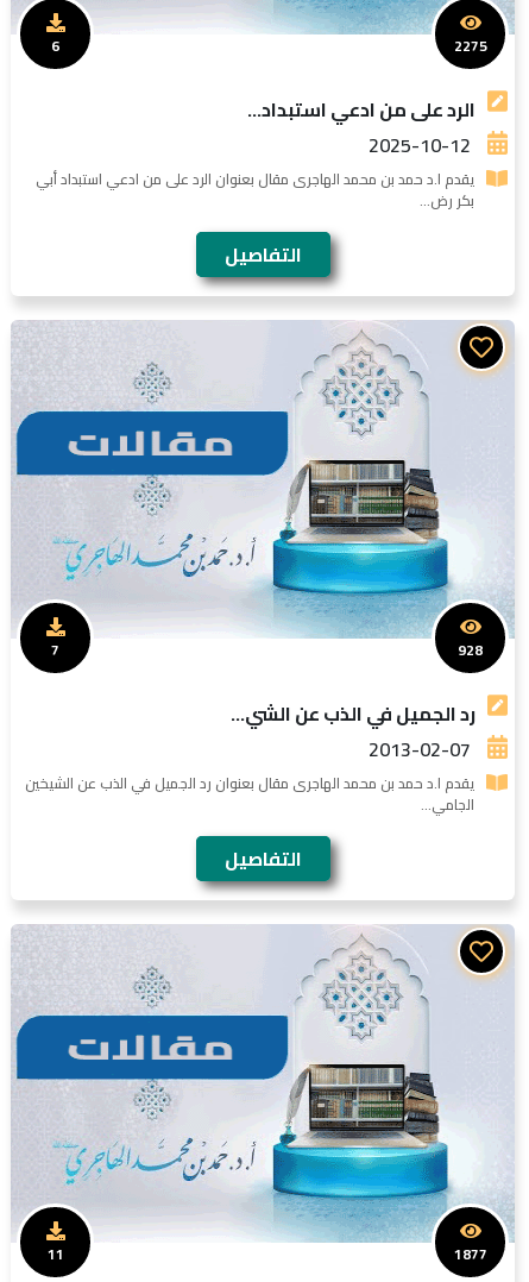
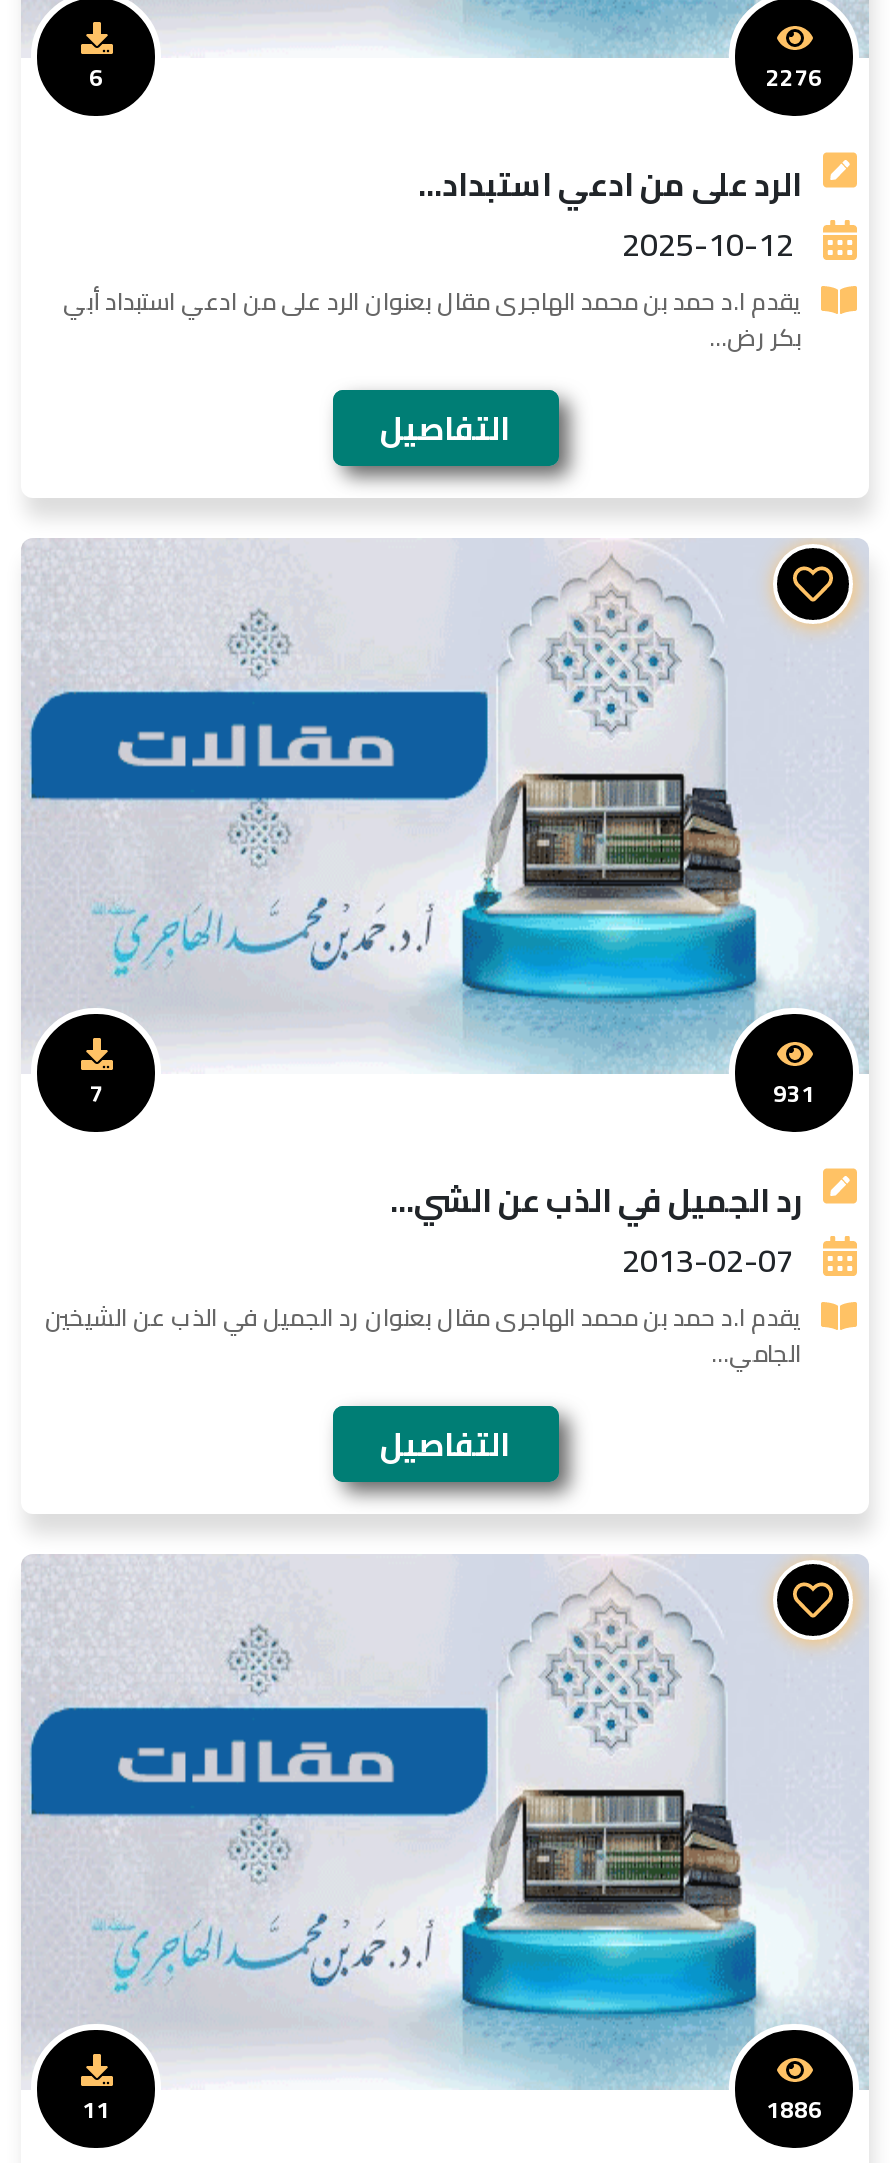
[454,32,487,59] 2275 -> [766,54,822,100] 2276
[458,636,483,663] 928 -> [773,1070,815,1116] 931
[454,1240,487,1268] 1877 -> [766,2086,822,2132] 1886

